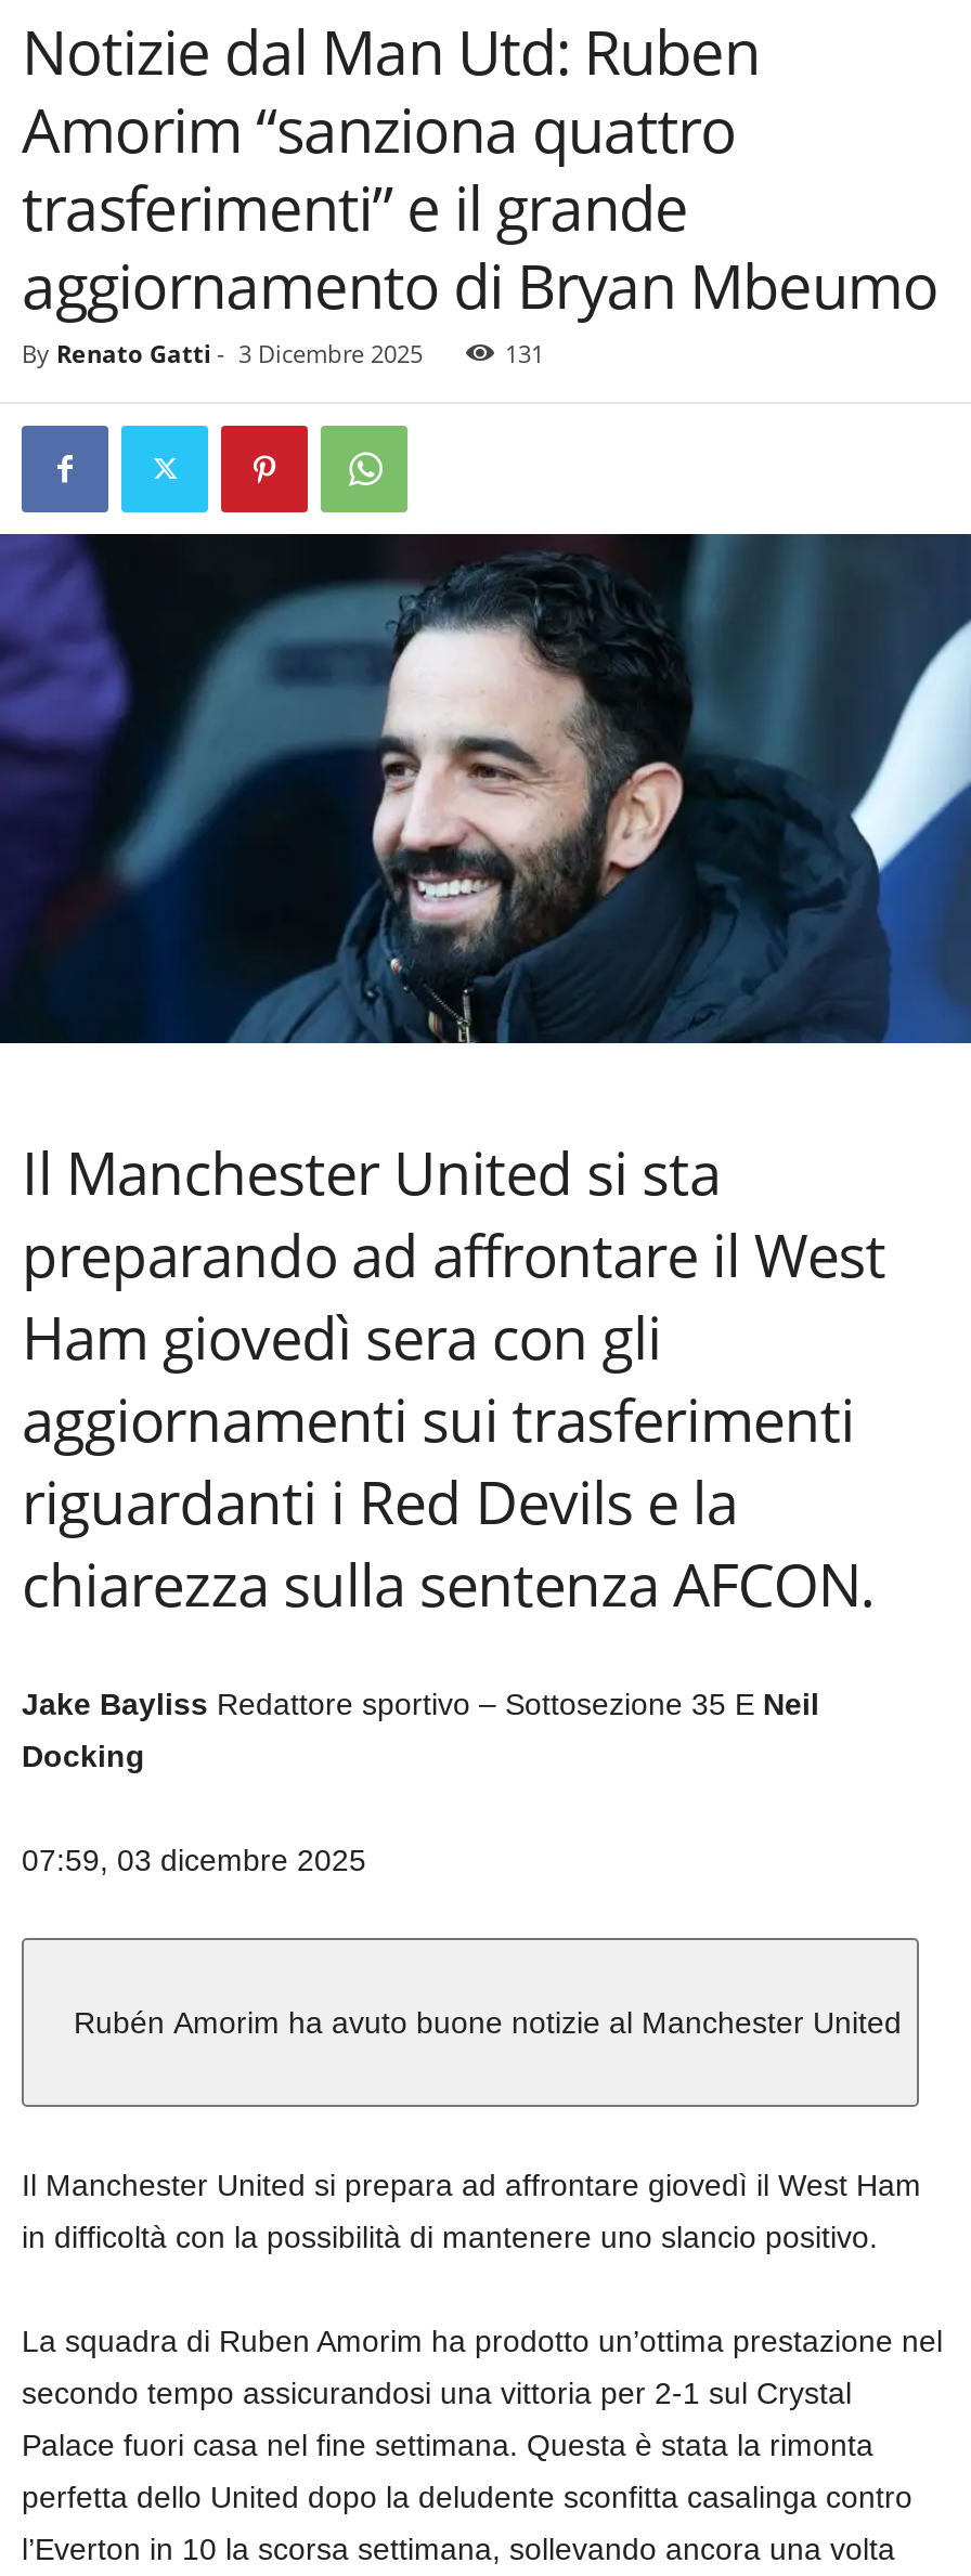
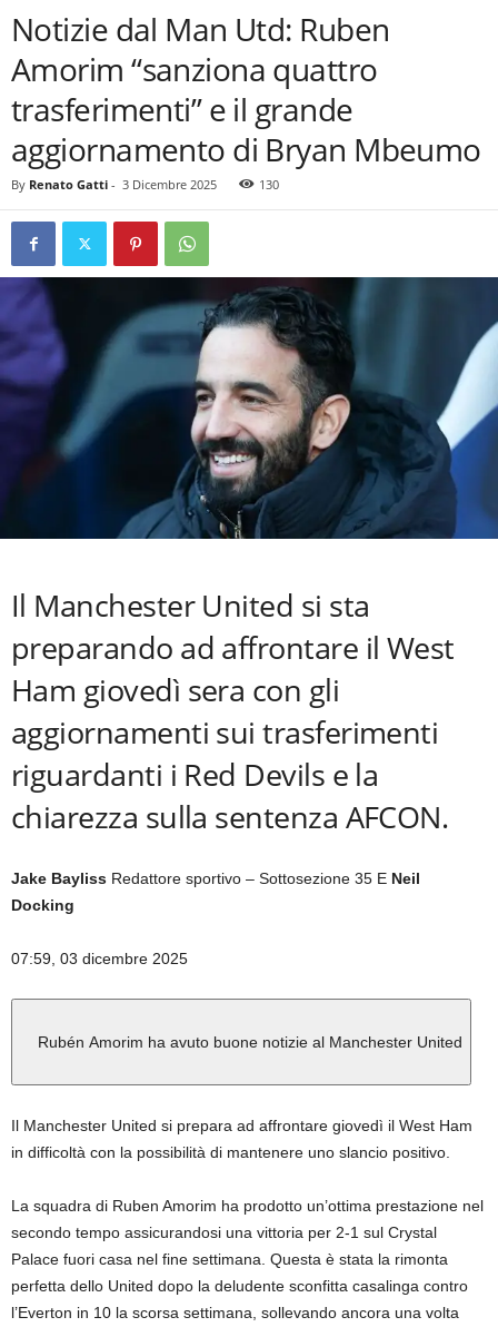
[505,337,544,369] 131 -> [259,176,279,193] 130

